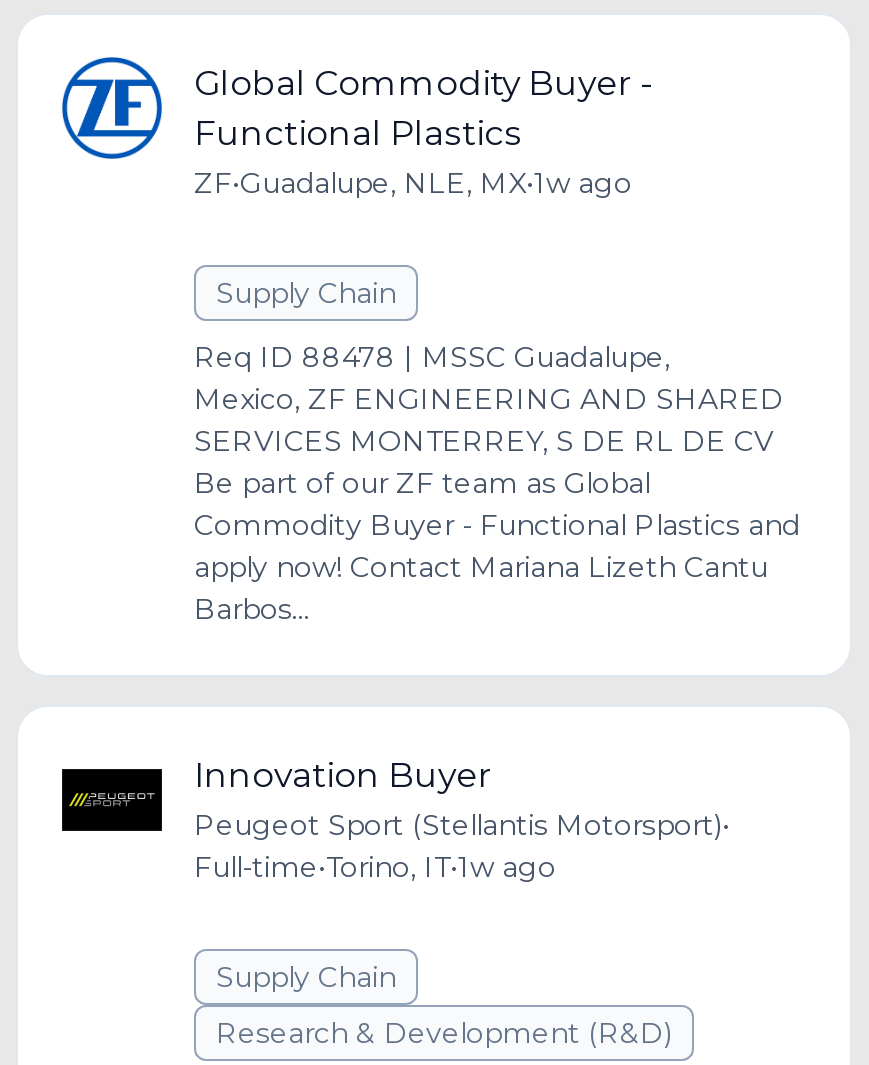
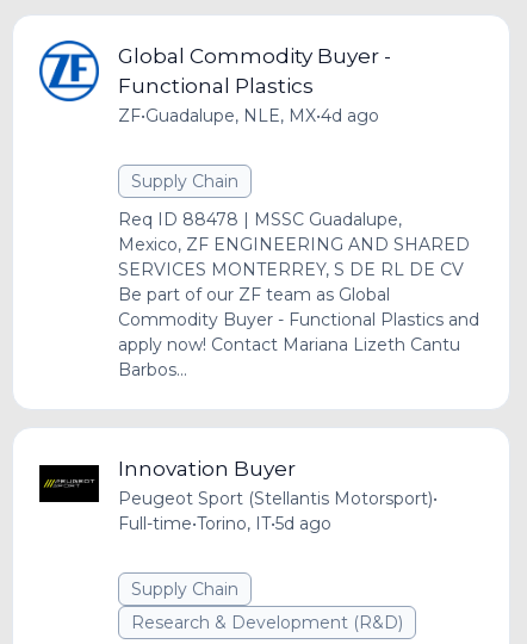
[194,165,632,201] ZF•Guadalupe, NLE, MX•1w ago -> [118,105,379,127] ZF•Guadalupe, NLE, MX•4d ago
[194,850,556,886] Full-time•Torino, IT•1w ago -> [118,513,331,535] Full-time•Torino, IT•5d ago

